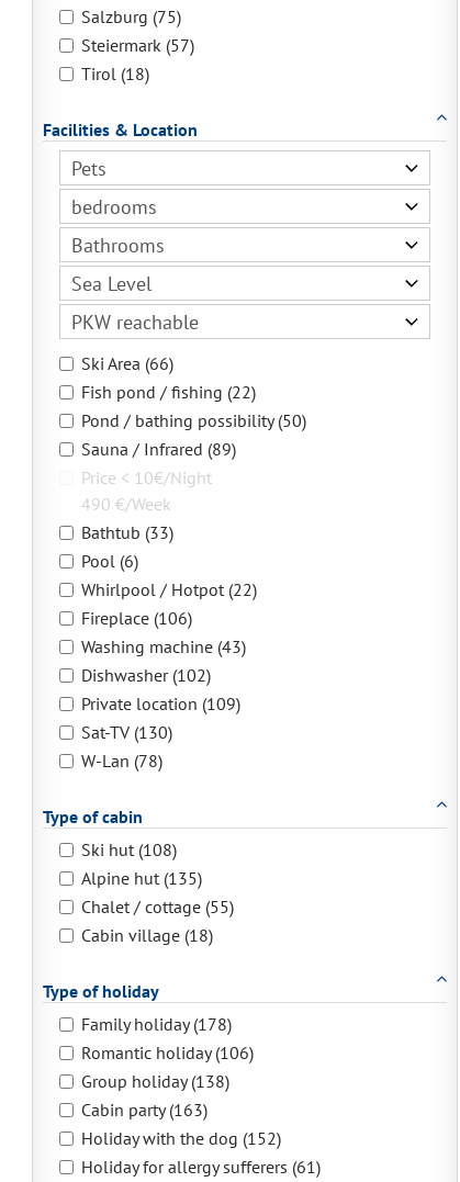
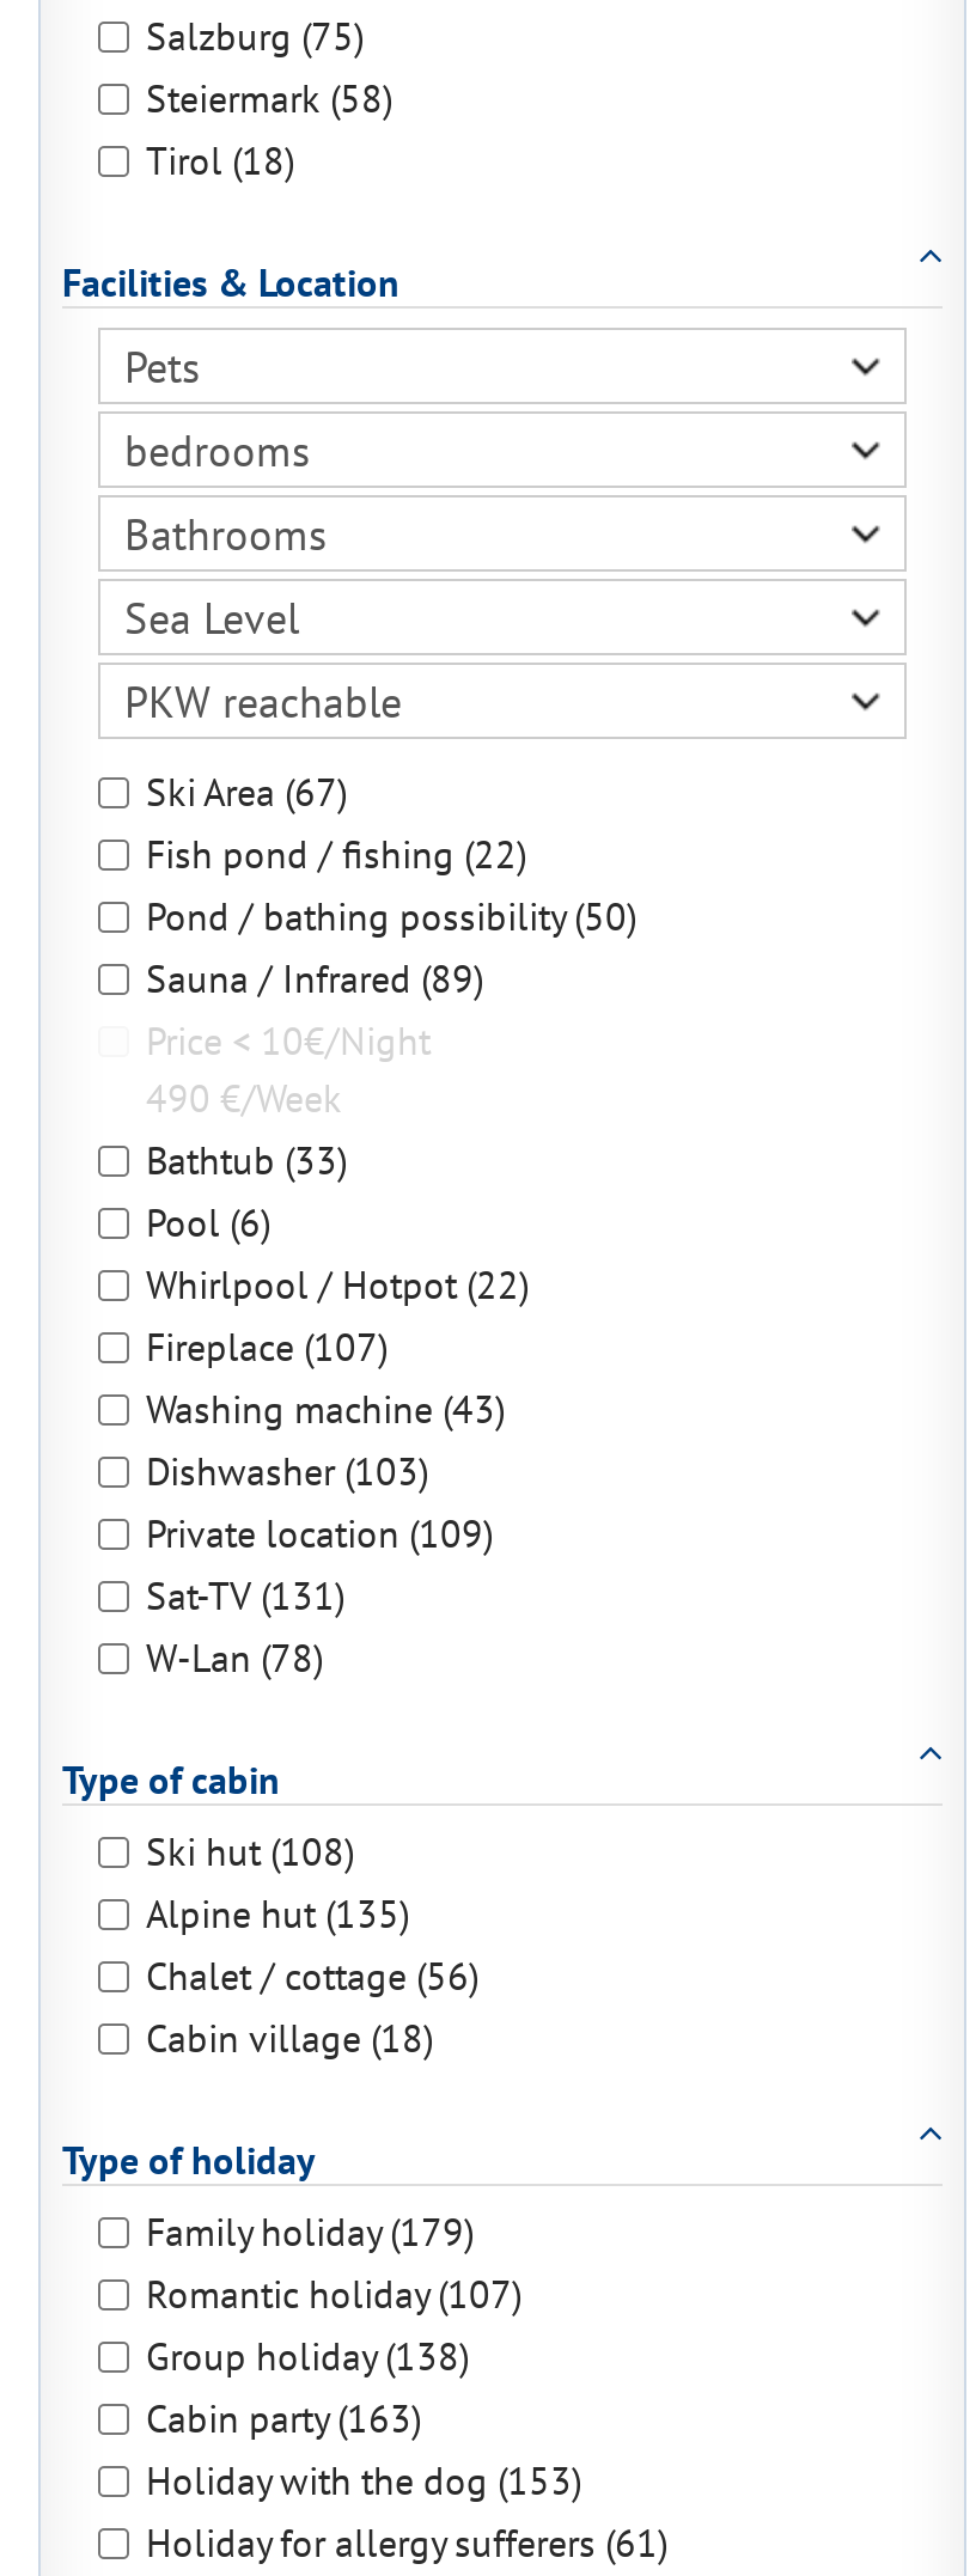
[81,34,194,56] Steiermark (57) -> [146,74,392,122] Steiermark (58)
[81,352,173,374] Ski Area (66) -> [146,768,347,816] Ski Area (67)
[81,607,192,629] Fireplace (106) -> [146,1323,388,1371] Fireplace (107)
[81,664,211,686] Dishwasher (102) -> [146,1447,428,1495] Dishwasher (103)
[81,721,172,743] Sat-TV (130) -> [146,1571,344,1619] Sat-TV (131)
[81,896,234,918] Chalet / cottage (55) -> [146,1952,478,2000] Chalet / cottage (56)
[81,1013,232,1035] Family holiday (178) -> [146,2208,474,2255] Family holiday (179)
[81,1042,254,1063] Romantic holiday (106) -> [146,2270,521,2318] Romantic holiday (107)
[81,1127,281,1149] Holiday with the dog (152) -> [146,2456,581,2504] Holiday with the dog (153)

